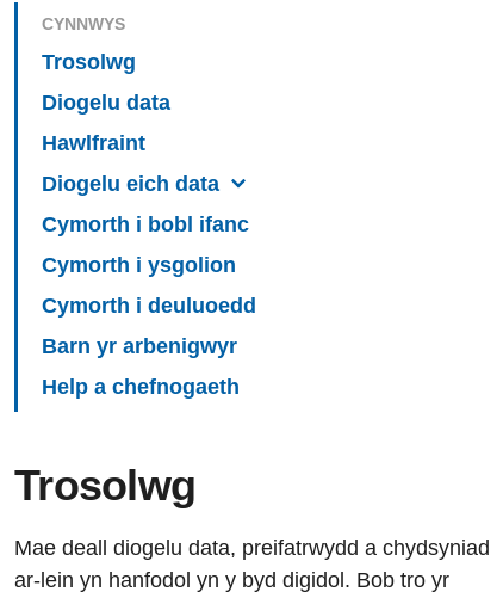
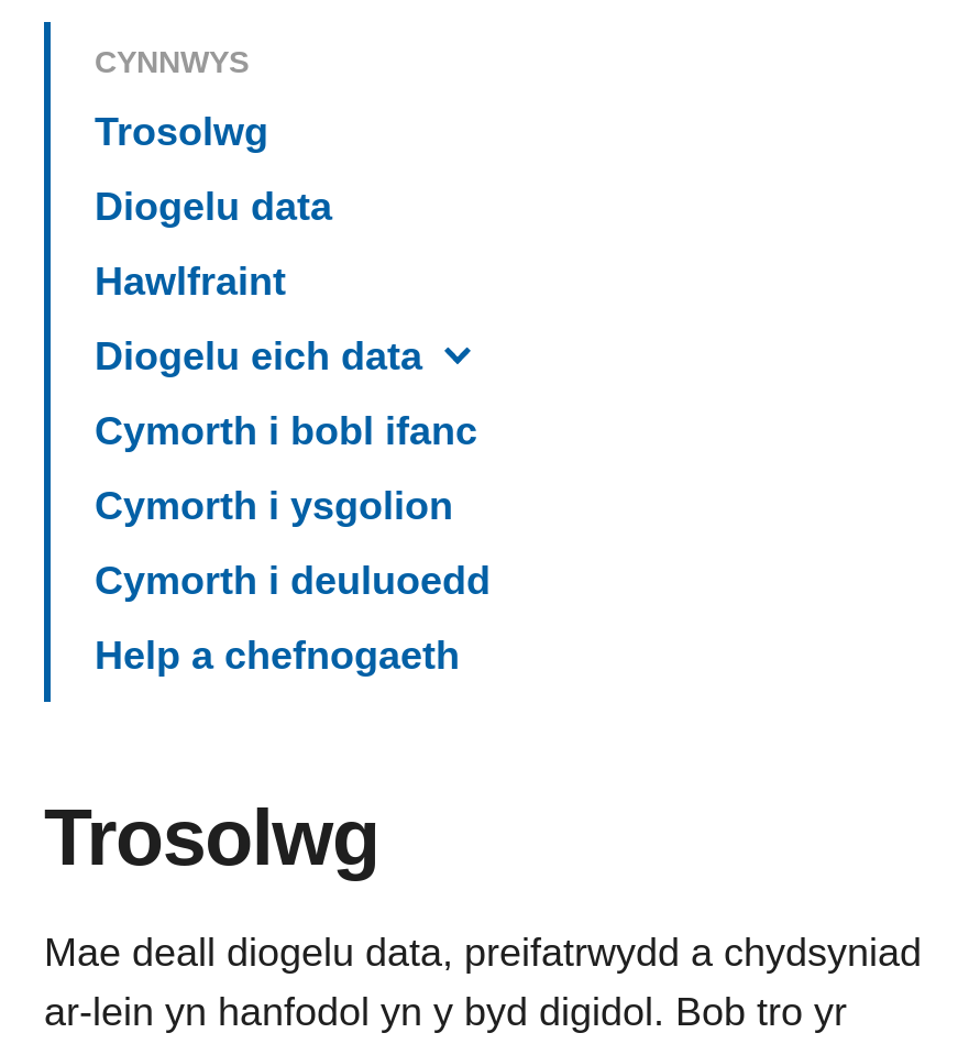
[42,334,237,358] Barn yr arbenigwyr -> none

